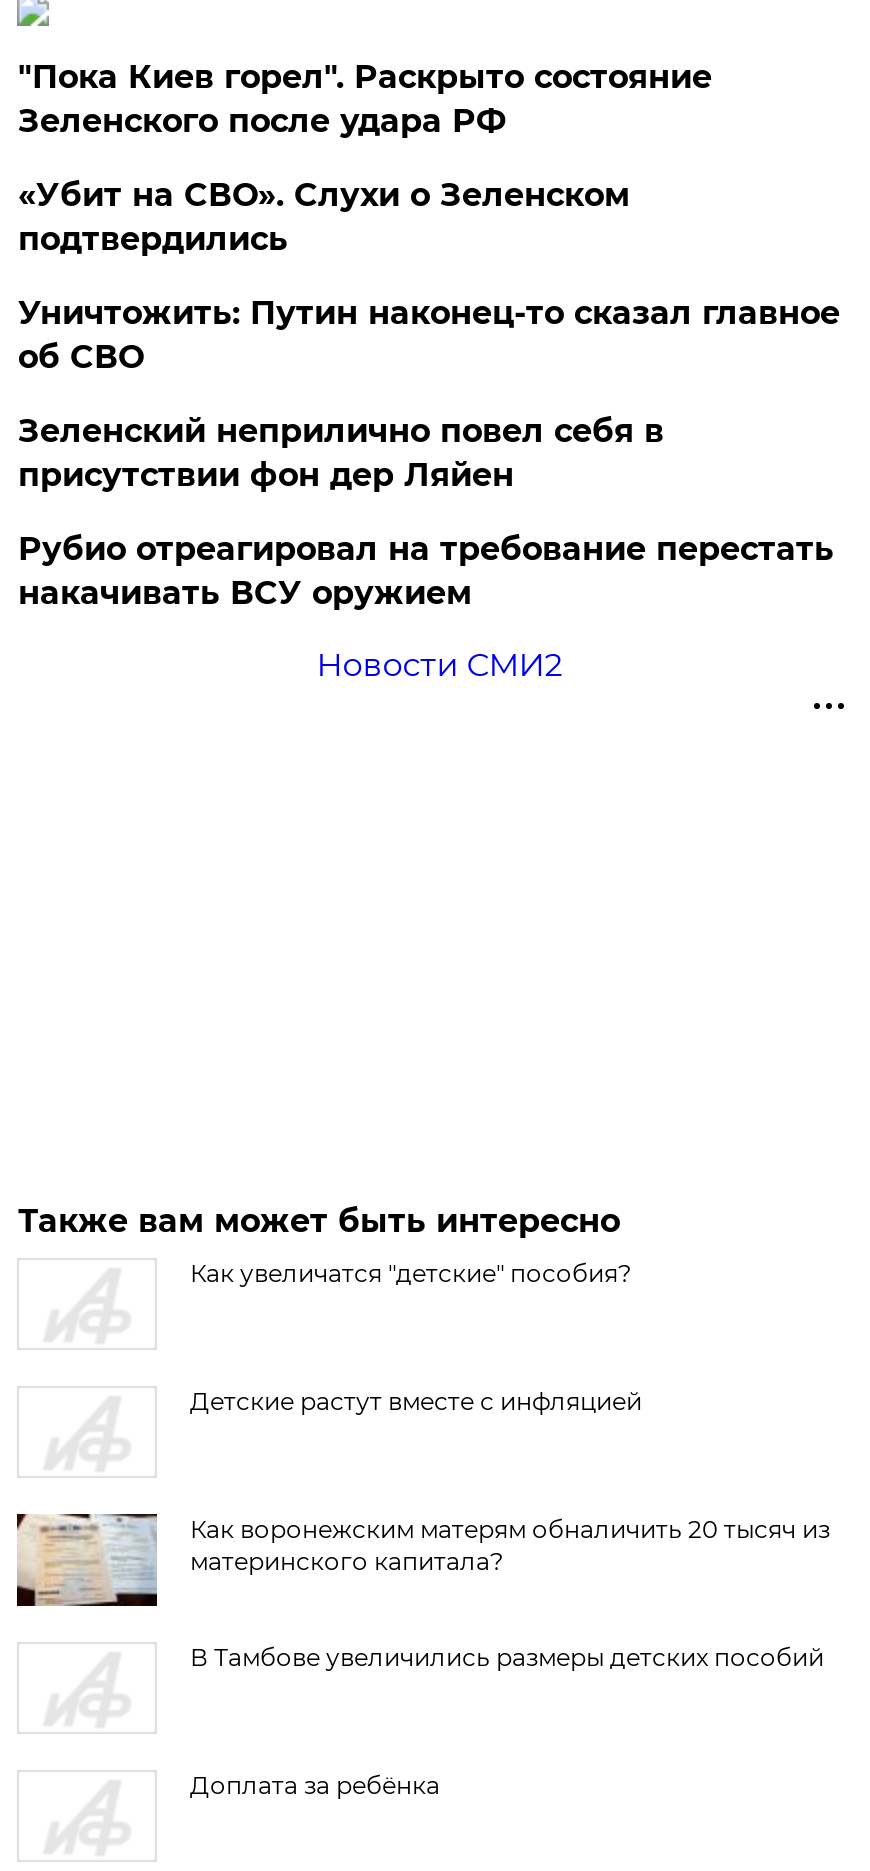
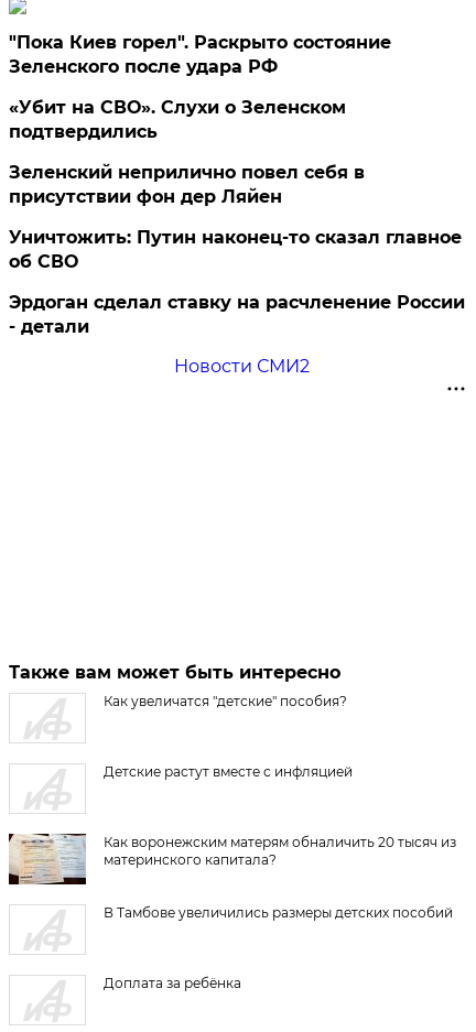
moved [18,294,840,376] -> [9,227,462,272]: Уничтожить: Путин наконец-то сказал главное | об СВО
moved [18,412,664,494] -> [9,162,365,207]: Зеленский неприлично повел cебя в | присутствии фон дер Ляйен
[18,530,834,612] Рубио отреагировал на требование перестать | накачивать ВСУ оружием -> [9,292,465,337] Эрдоган сделал ставку на расчленение России | - детали

